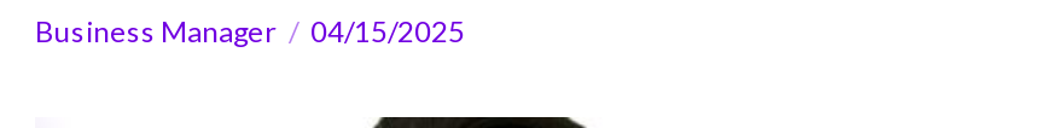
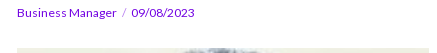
[35,12,465,49] Business Manager 04/15/2025 -> [17,5,195,20] Business Manager 09/08/2023

